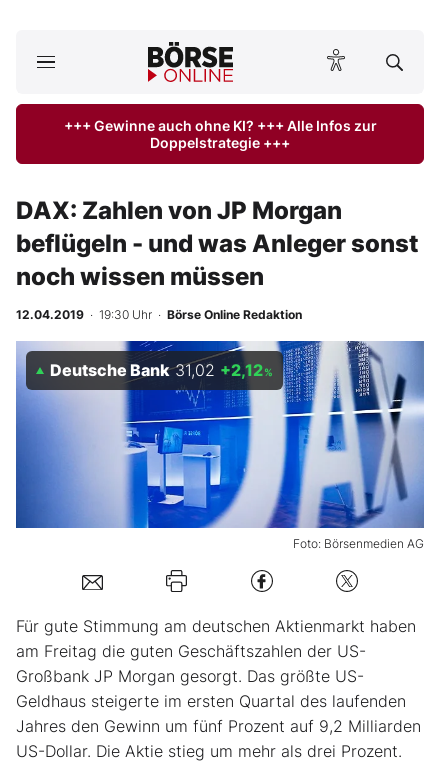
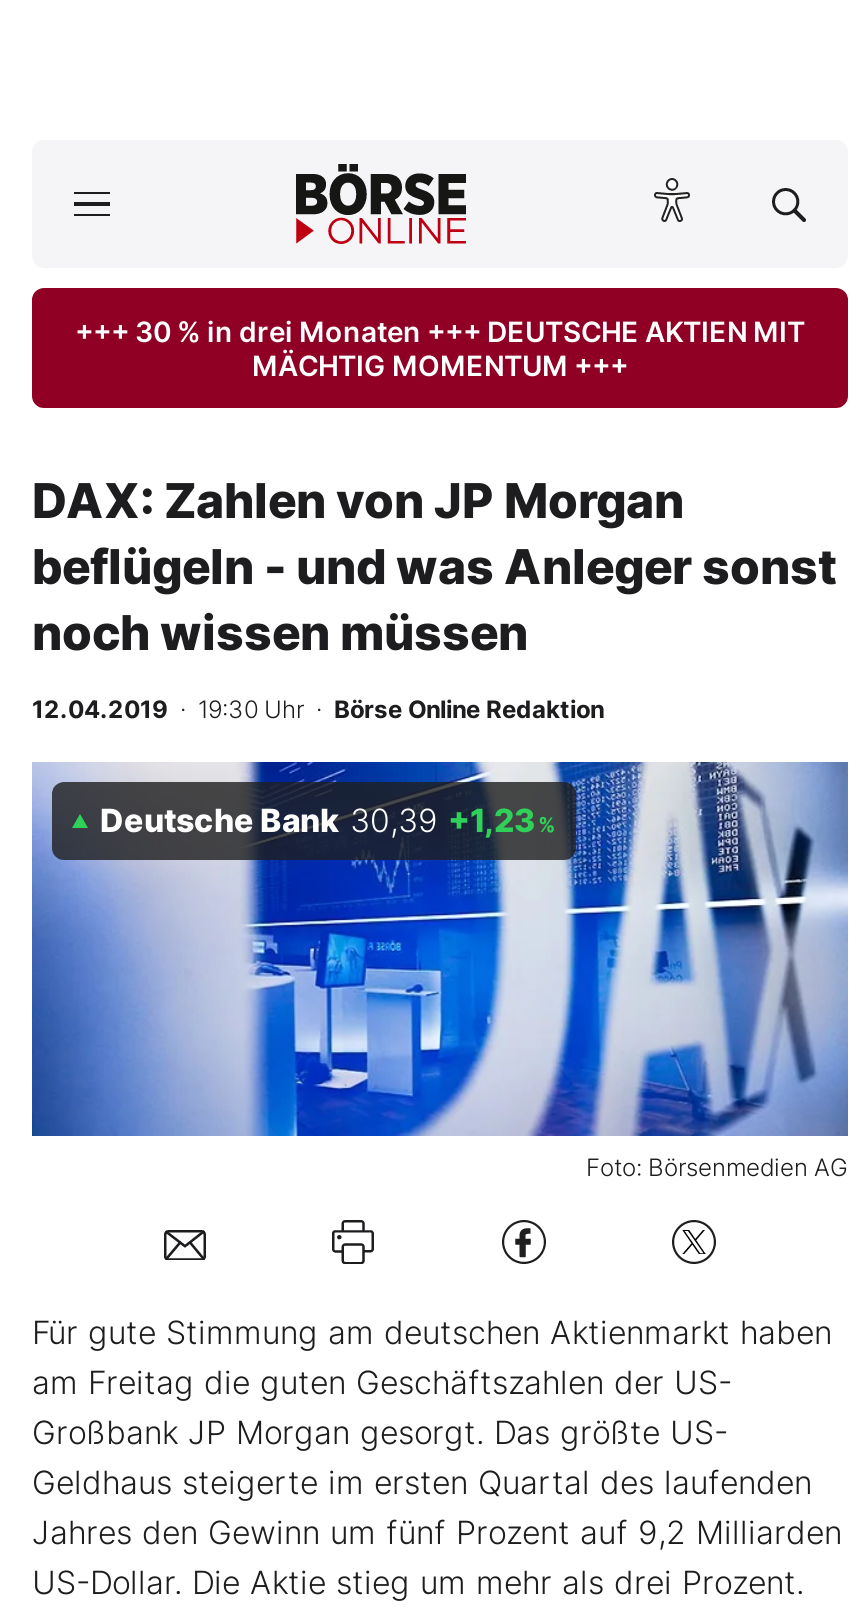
[63,117,376,151] +++ Gewinne auch ohne KI? +++ Alle Infos zur | Doppelstrategie +++ -> [75,314,805,382] +++ 30 % in drei Monaten +++ DEUTSCHE AKTIEN MIT | MÄCHTIG MOMENTUM +++
[50,360,273,380] Deutsche Bank 31,02 +2,12% -> [100,800,556,840] Deutsche Bank 30,39 +1,23%

